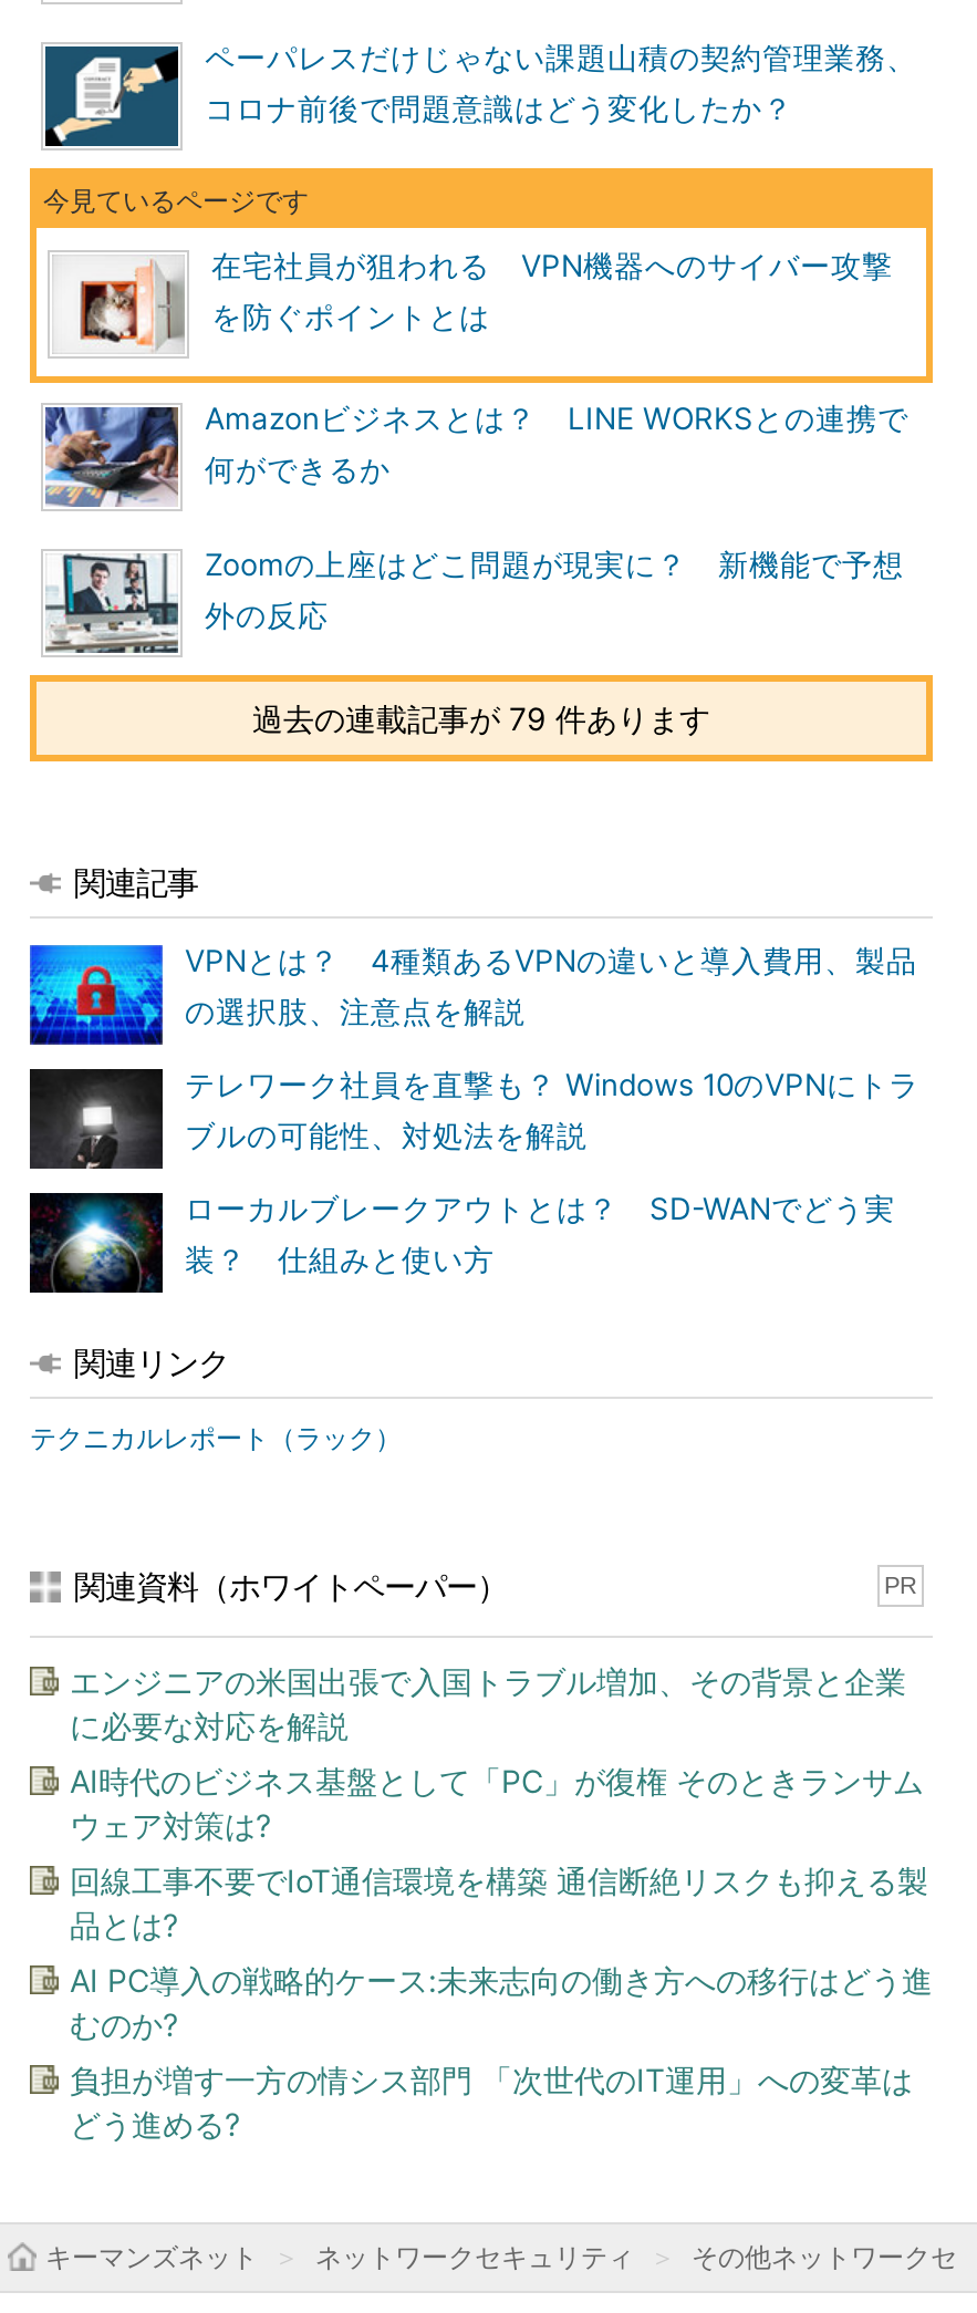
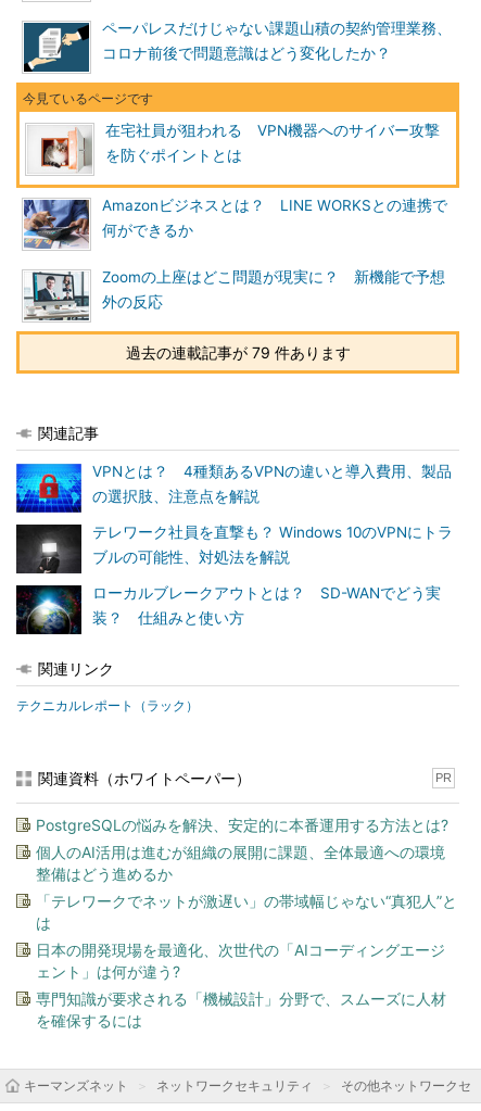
[70,1662,906,1744] エンジニアの米国出張で入国トラブル増加、その背景と企業 | に必要な対応を解説 -> [36,816,448,834] PostgreSQLの悩みを解決、安定的に本番運用する方法とは?
[70,1762,924,1844] AI時代のビジネス基盤として「PC」が復権 そのときランサム | ウェア対策は? -> [36,843,445,883] 個人のAI活用は進むが組織の展開に課題、全体最適への環境 | 整備はどう進めるか
[70,1861,928,1943] 回線工事不要でIoT通信環境を構築 通信断絶リスクも抑える製 | 品とは? -> [36,892,457,932] 「テレワークでネットが激遅い」の帯域幅じゃない“真犯人”と | は
[70,1961,933,2043] AI PC導入の戦略的ケース:未来志向の働き方への移行はどう進 | むのか? -> [36,940,445,981] 日本の開発現場を最適化、次世代の「AIコーディングエージ | ェント」は何が違う?
[70,2061,913,2143] 負担が増す一方の情シス部門 「次世代のIT運用」への変革は | どう進める? -> [36,989,446,1030] 専門知識が要求される「機械設計」分野で、スムーズに人材 | を確保するには

